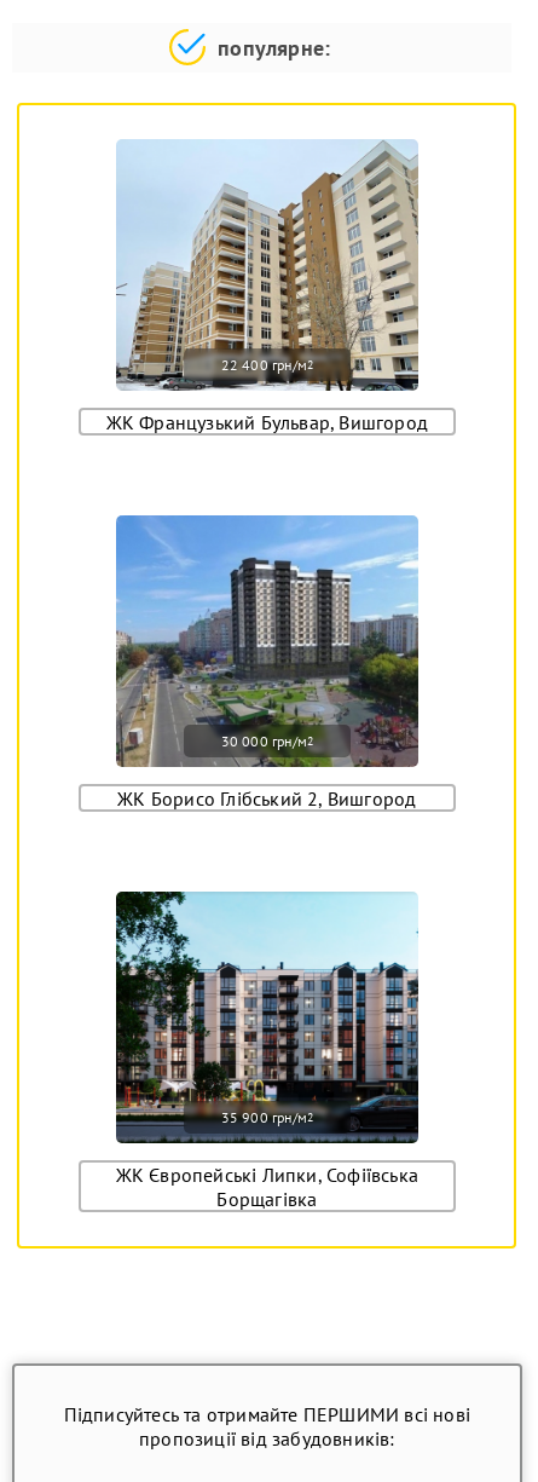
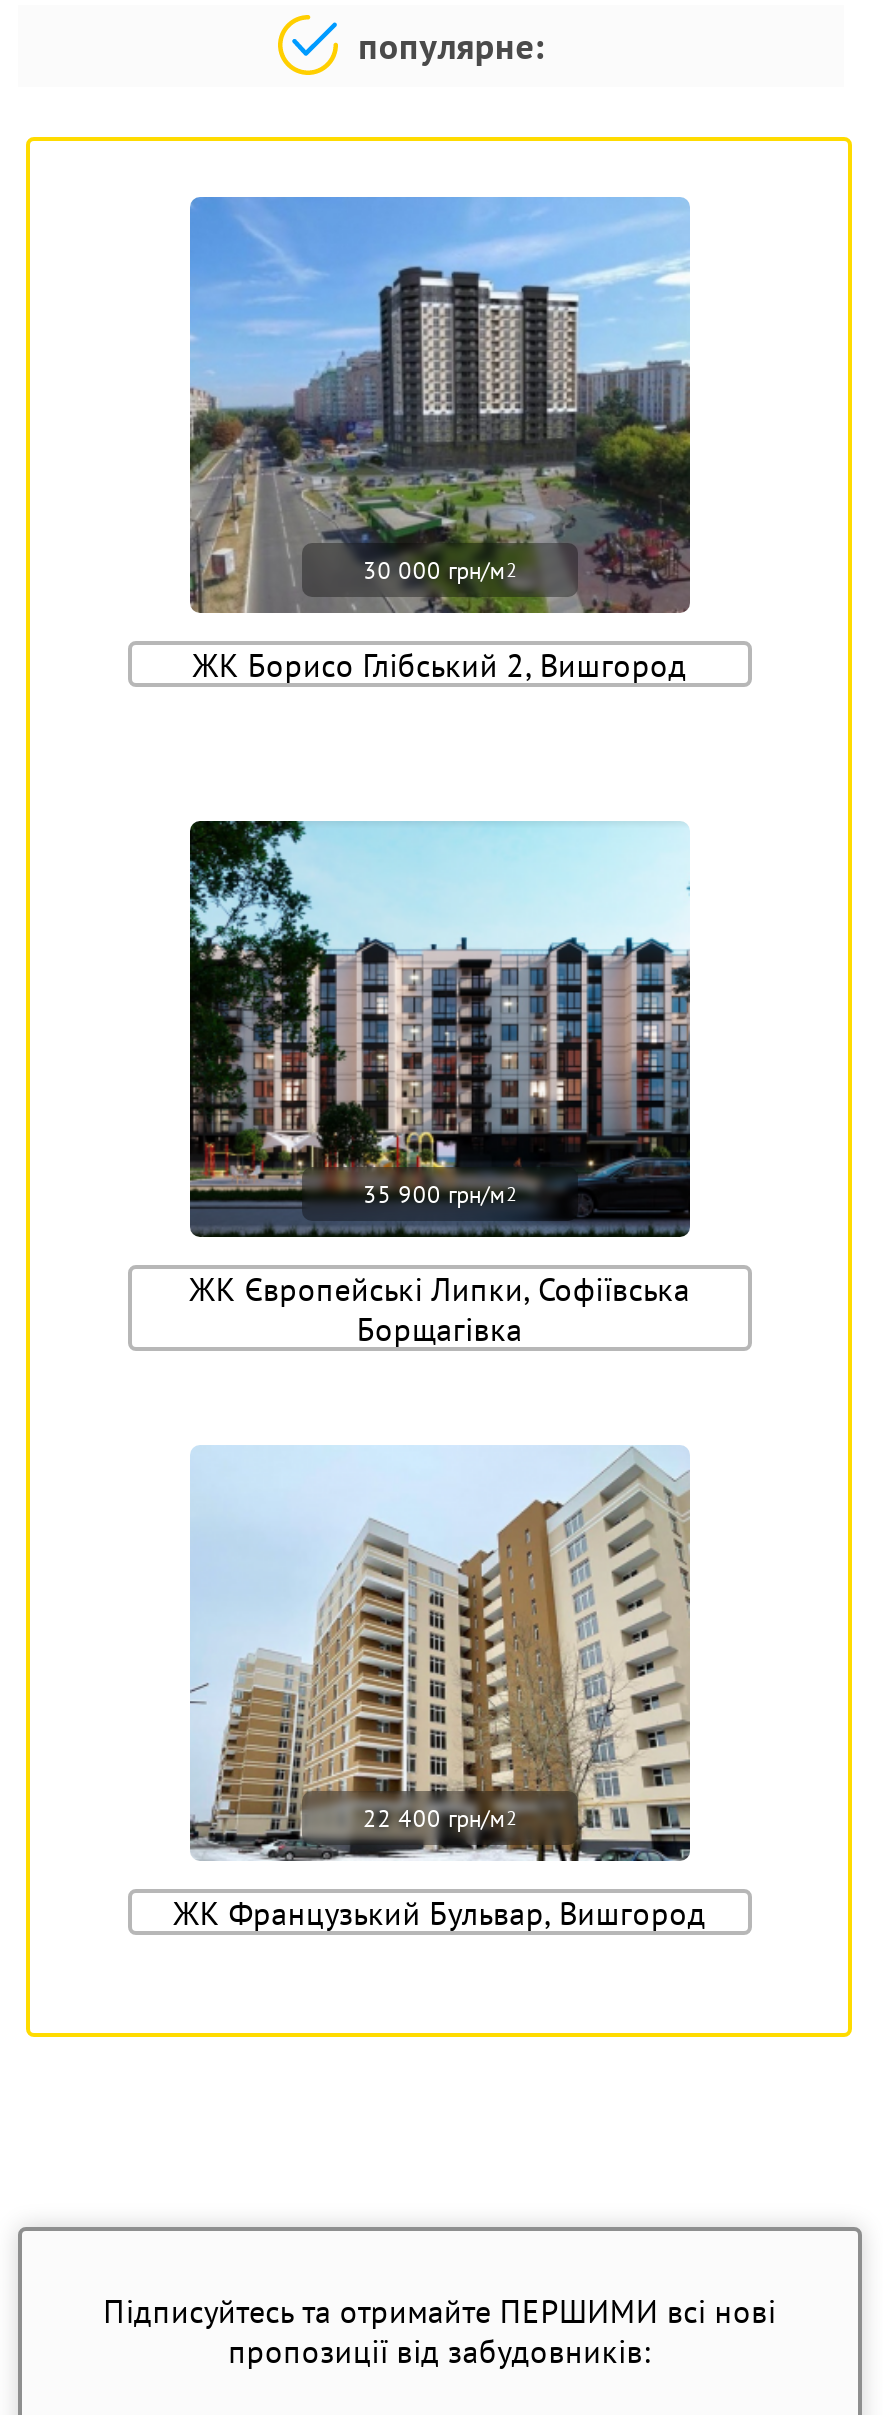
moved [106,140,428,434] -> [173,1447,706,1932]: [image] | 22 400 грн/м2 | ЖК Французький Бульвар, Вишгород
moved [114,515,421,1210] -> [186,197,694,1348]: [image] | 30 000 грн/м2 | ЖК Борисо Глібський 2, Вишгород | 35 900 грн/м2 | ЖК Європейські Липки, Софіївська | Борщагівка

